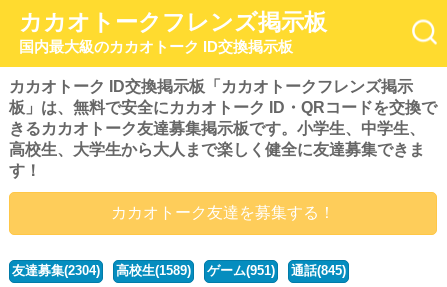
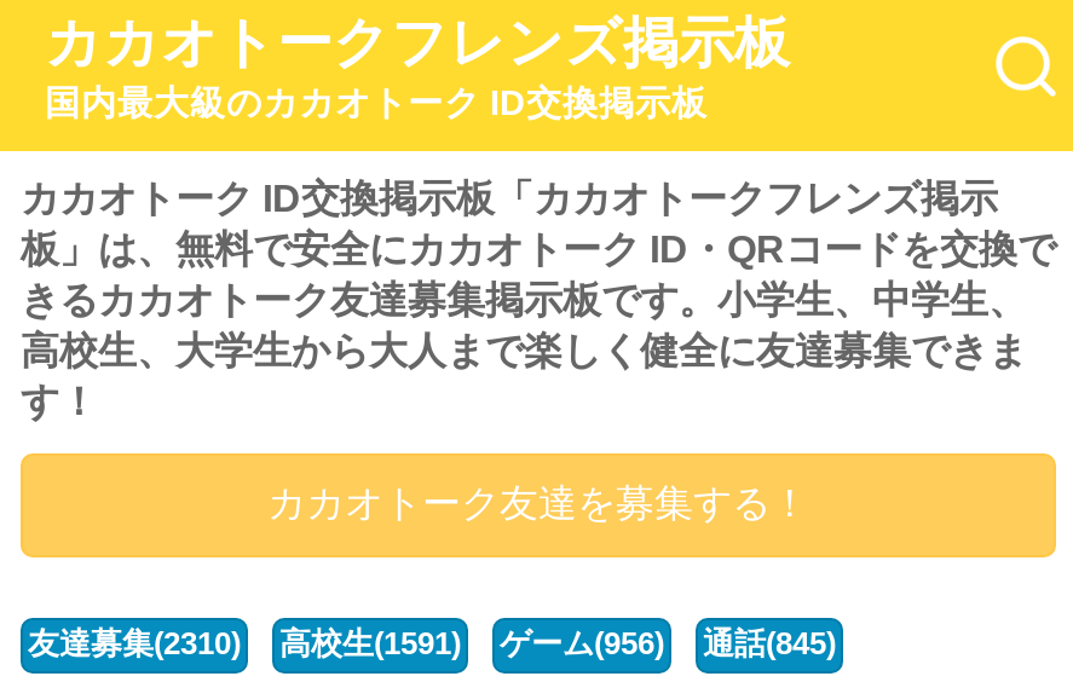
[12,263,100,278] 友達募集(2304) -> [28,625,241,661] 友達募集(2310)
[116,263,191,278] 高校生(1589) -> [279,625,461,661] 高校生(1591)
[207,263,275,278] ゲーム(951) -> [500,625,664,661] ゲーム(956)

